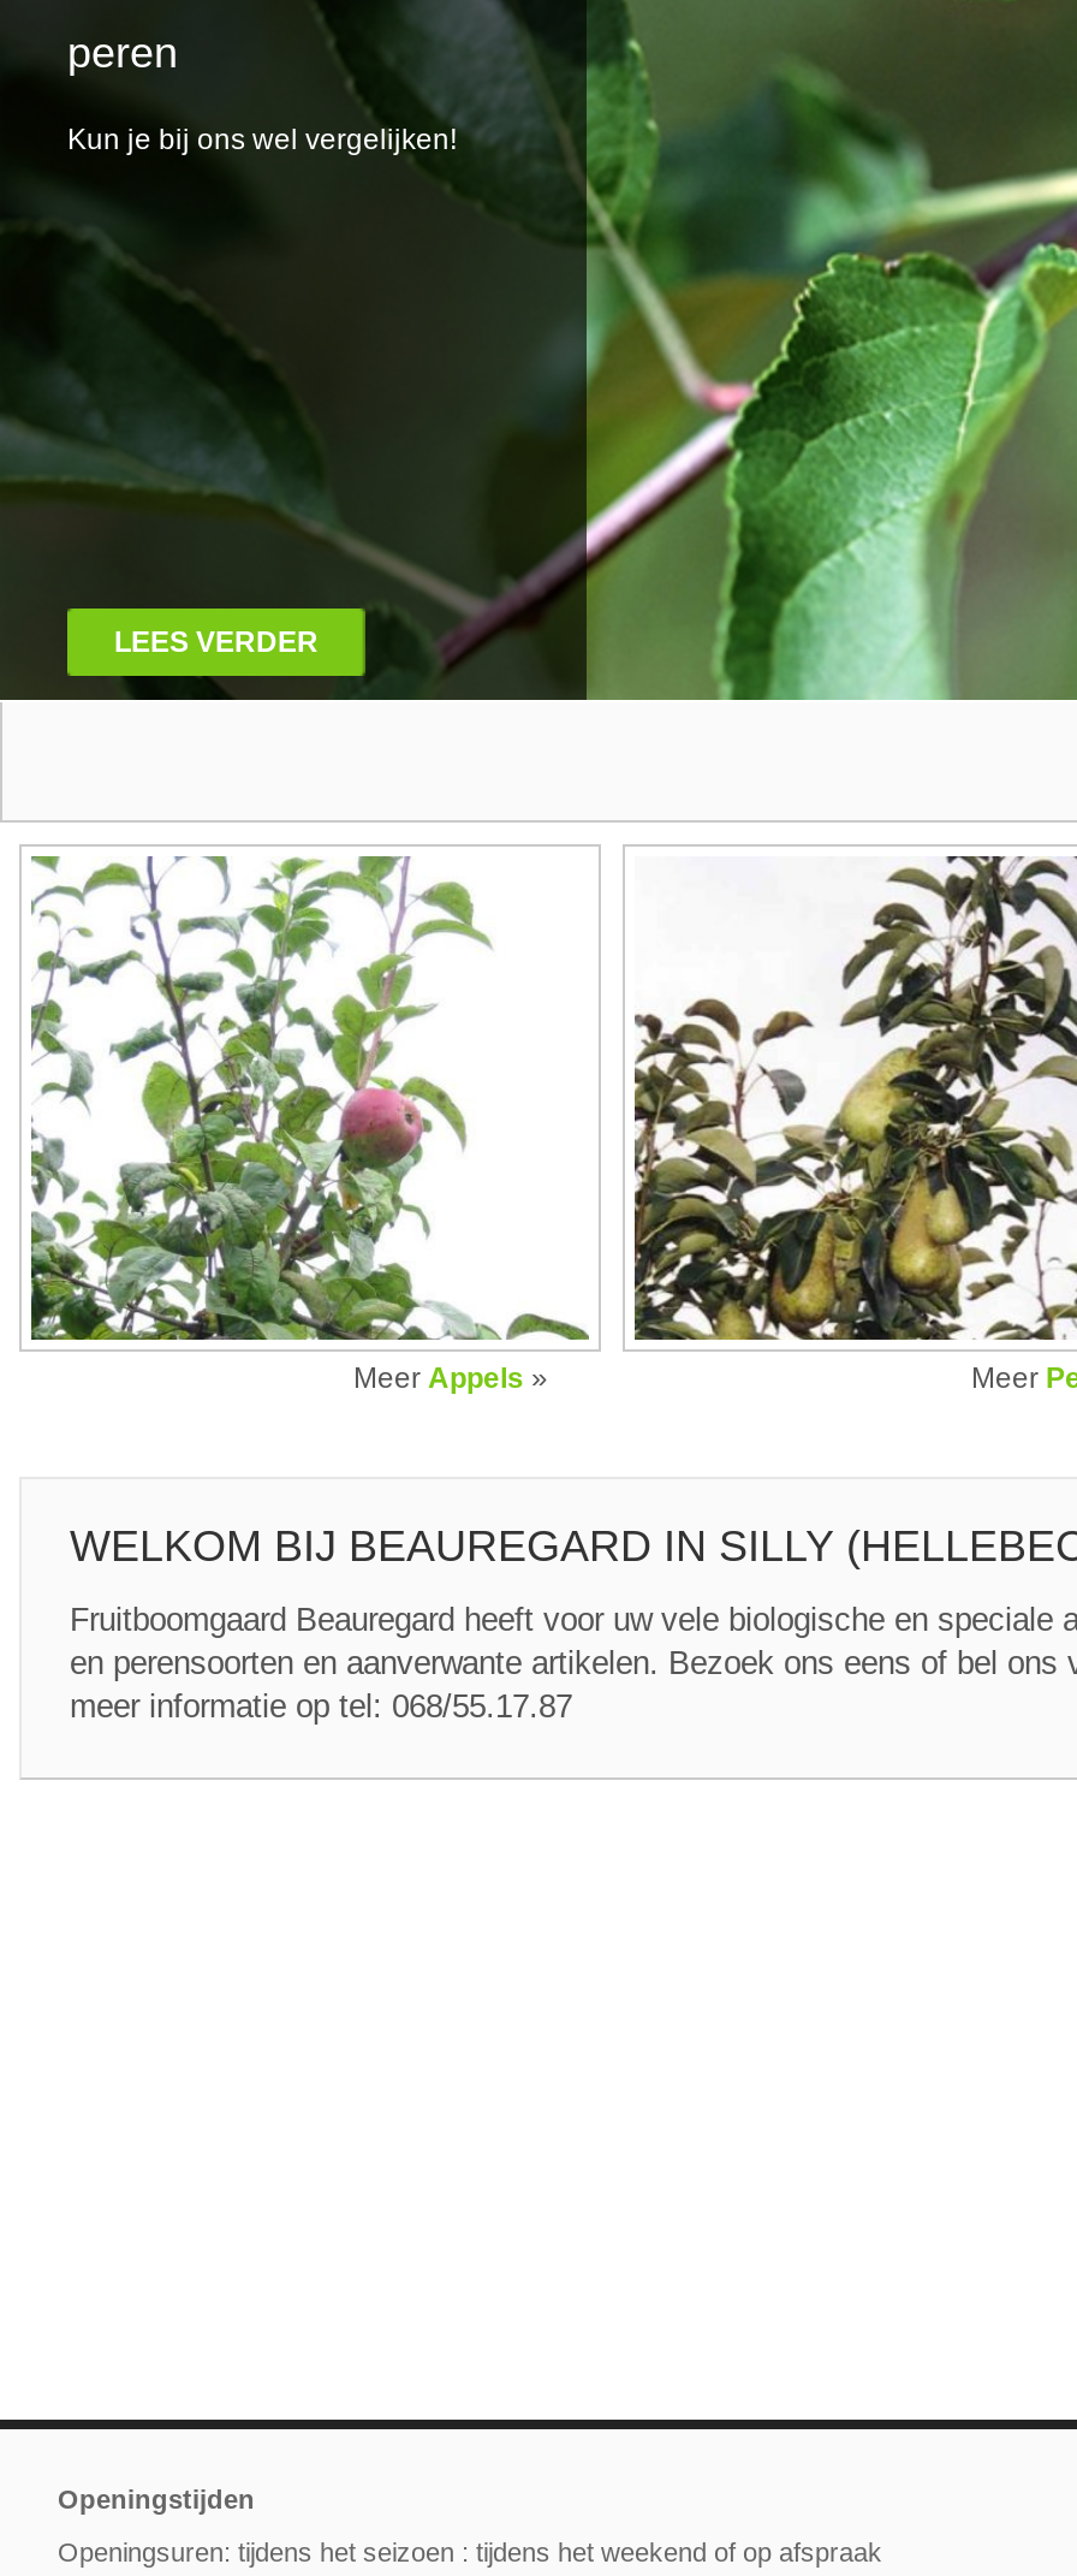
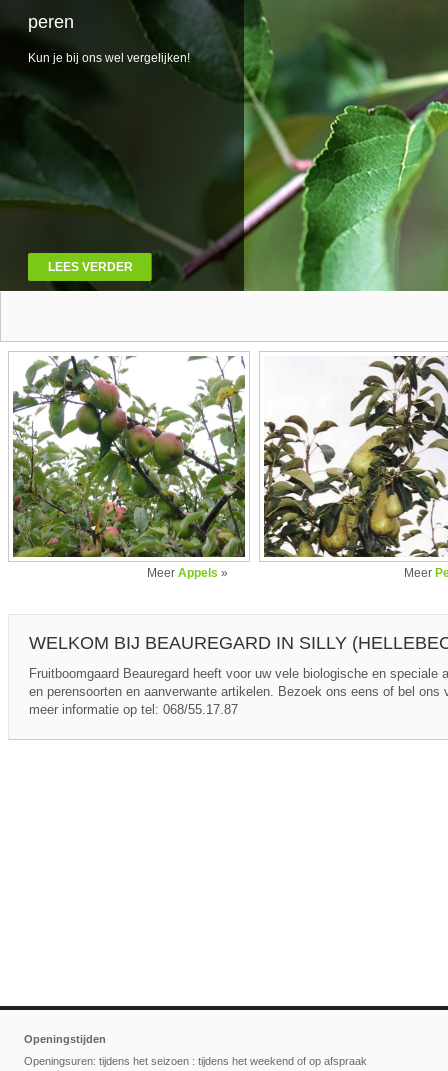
[29,854,589,1342] [image] -> [12,355,246,558] [image]

